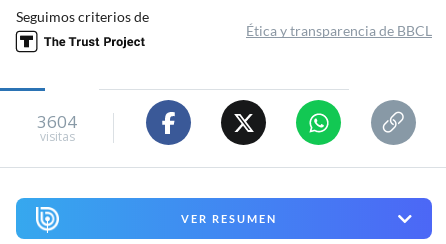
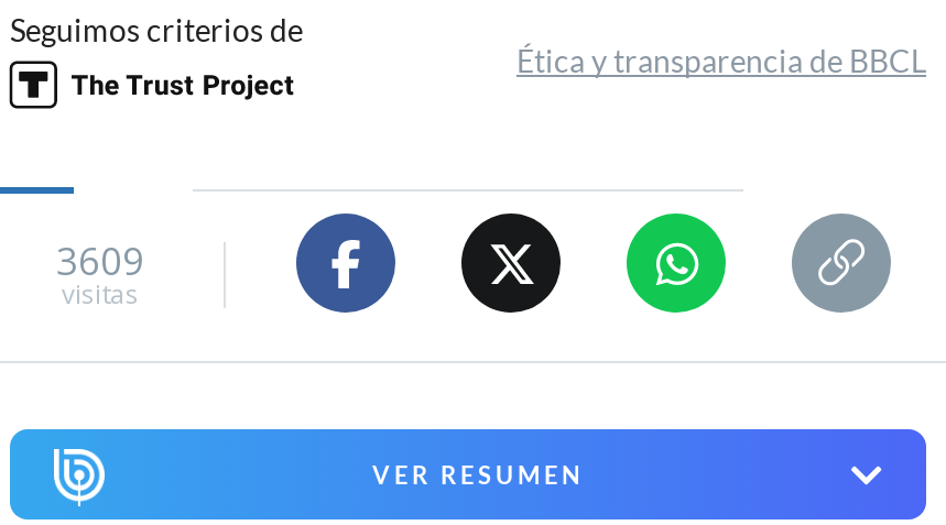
[37,110,77,133] 3604 -> [56,236,144,286] 3609

